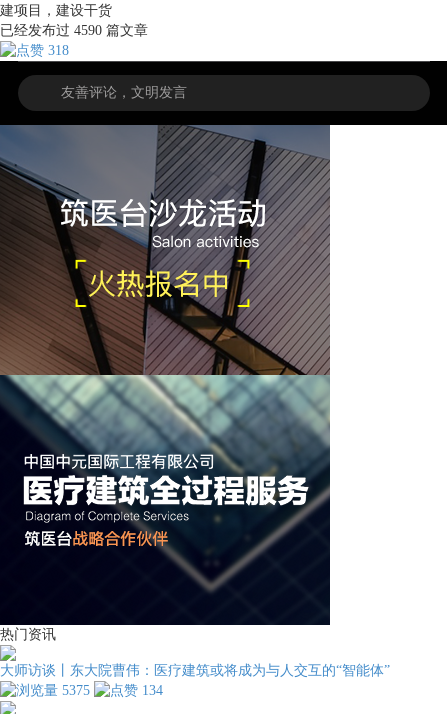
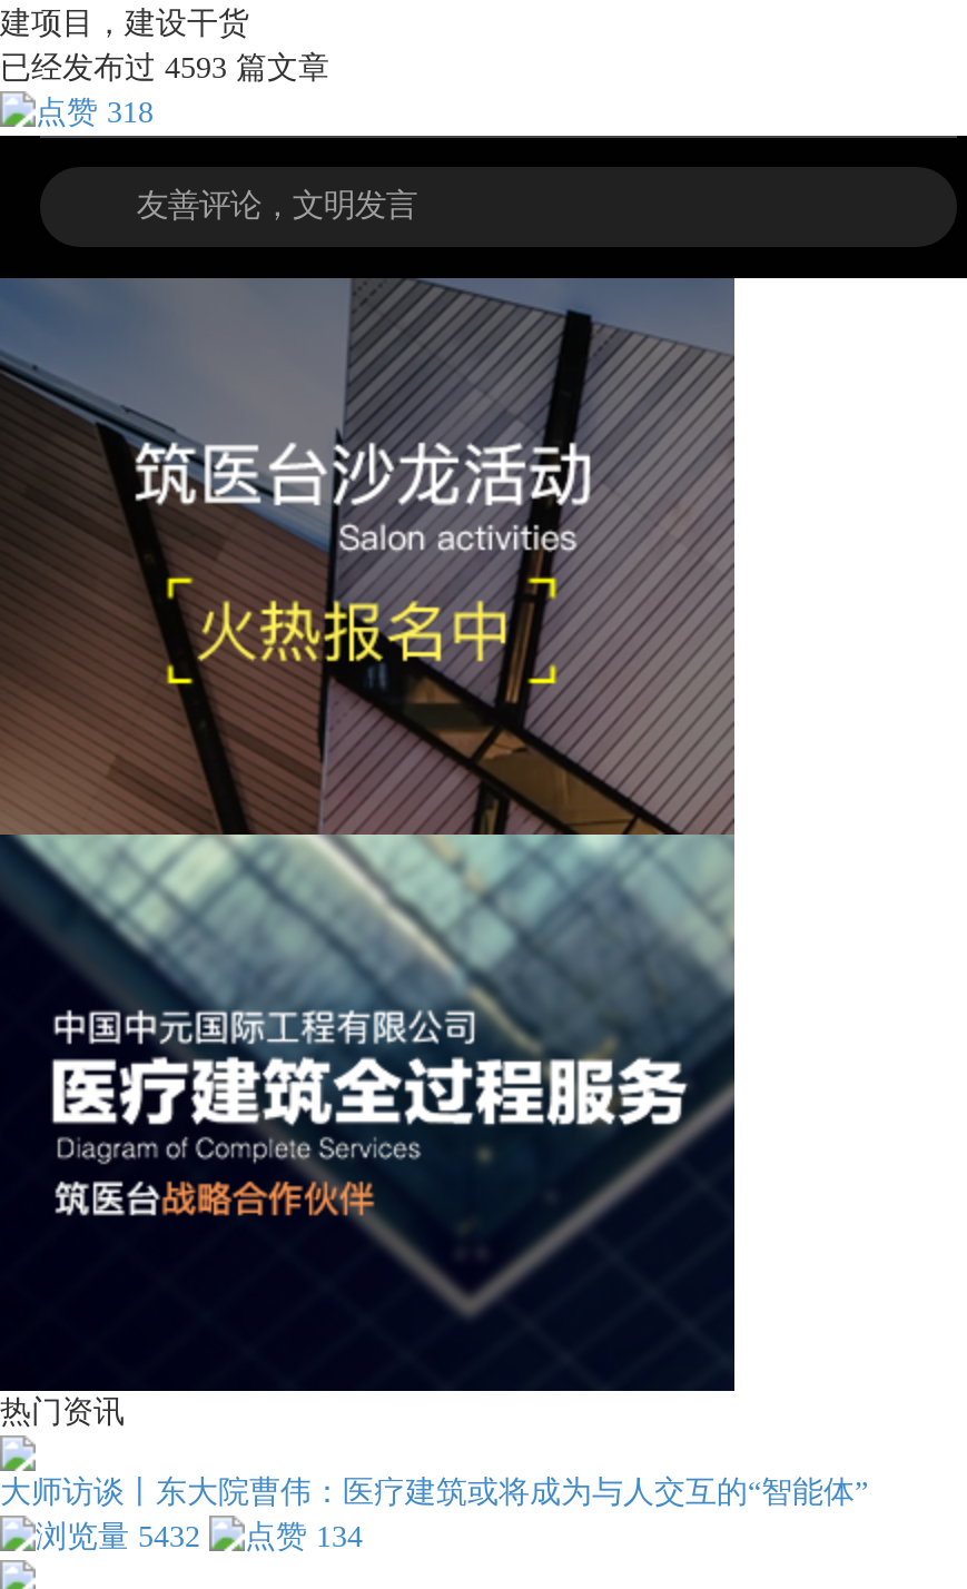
[0,23,148,38] 已经发布过4590篇文章 -> [0,51,329,85] 已经发布过4593篇文章
[62,683,90,698] 5375 -> [138,1519,200,1553] 5432

